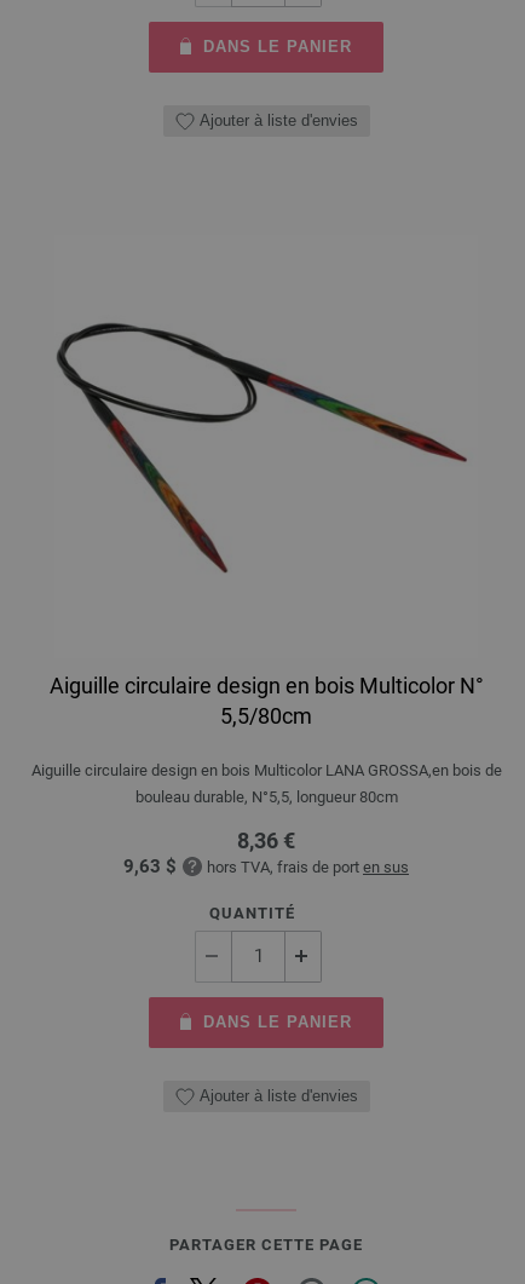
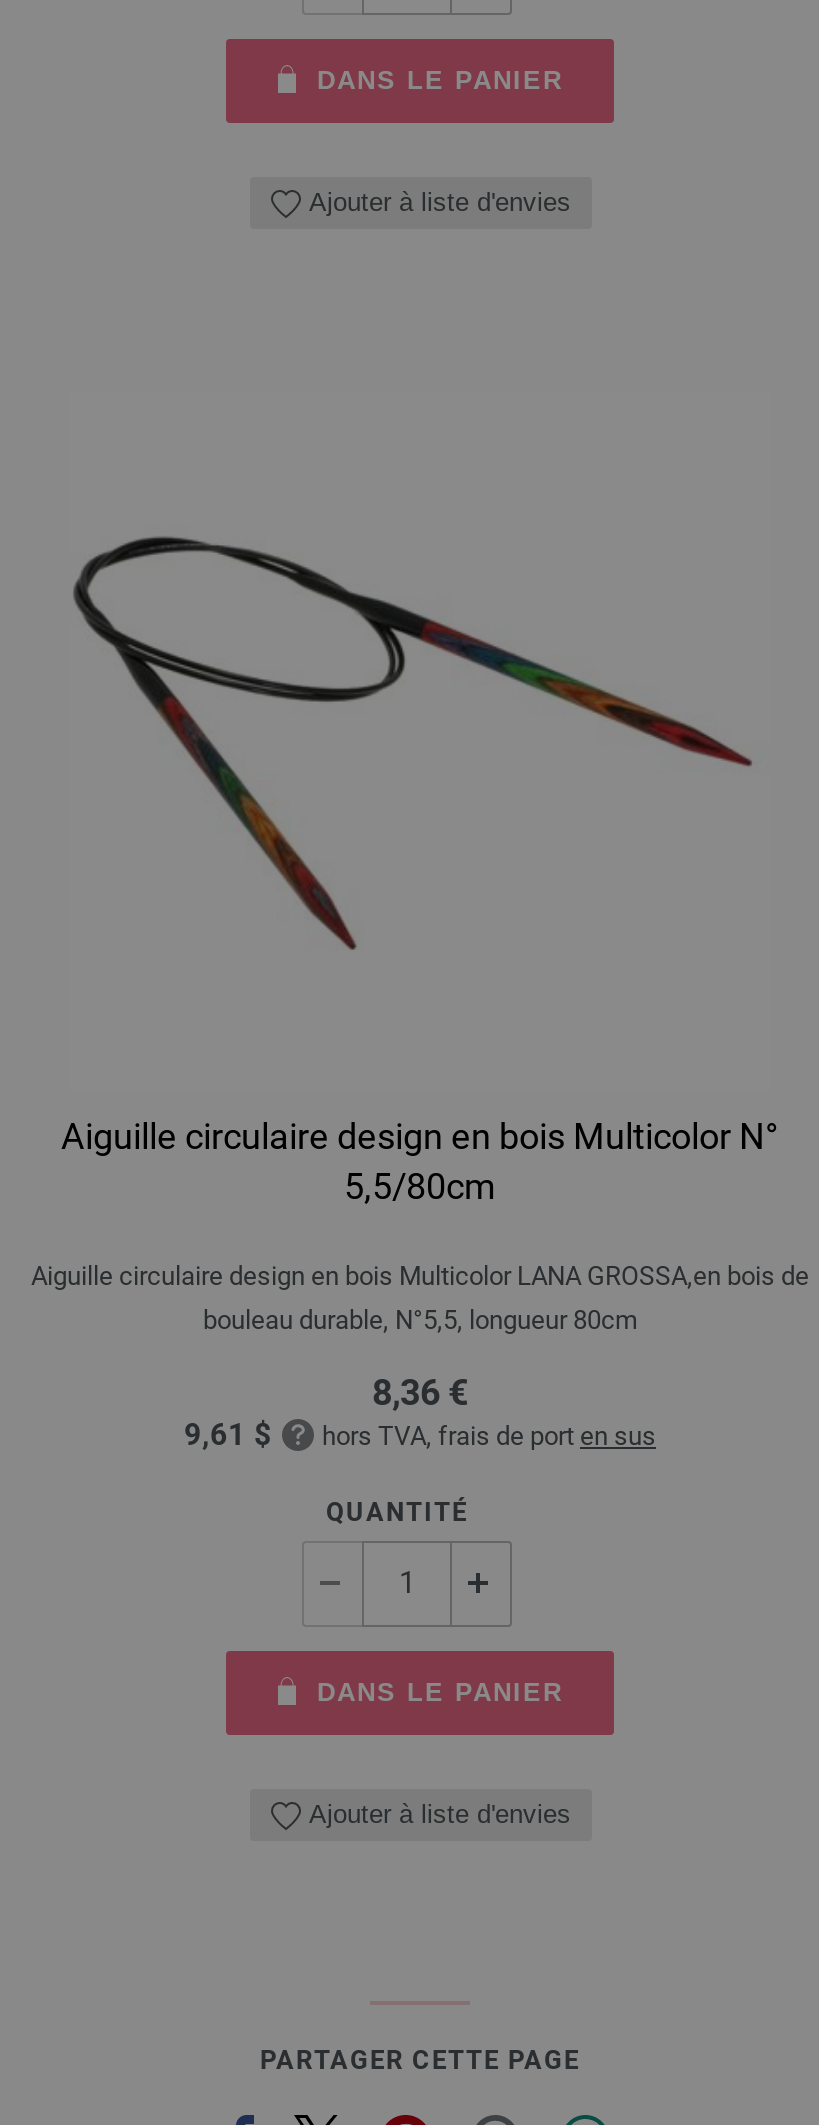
[123,855,409,877] 9,63 $ hors TVA, frais de port en sus -> [184,1416,656,1452] 9,61 $ hors TVA, frais de port en sus

